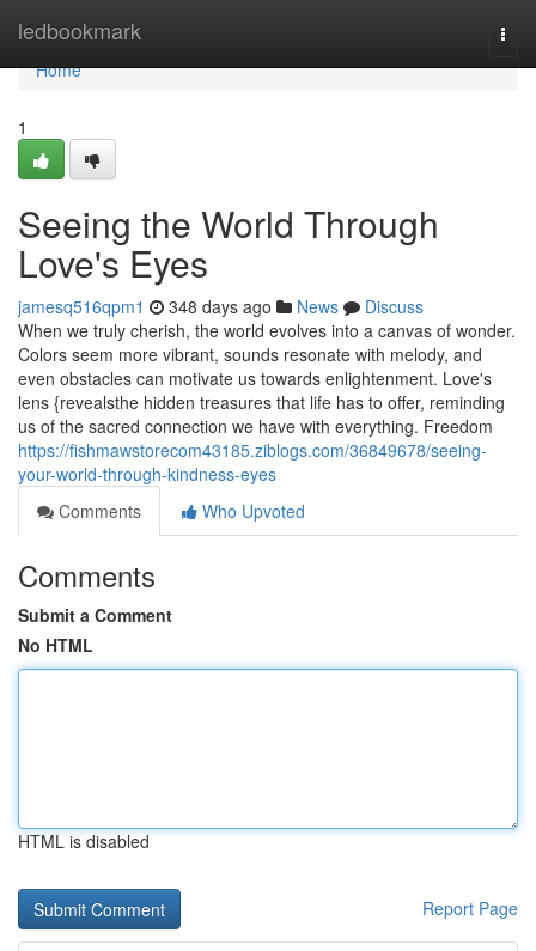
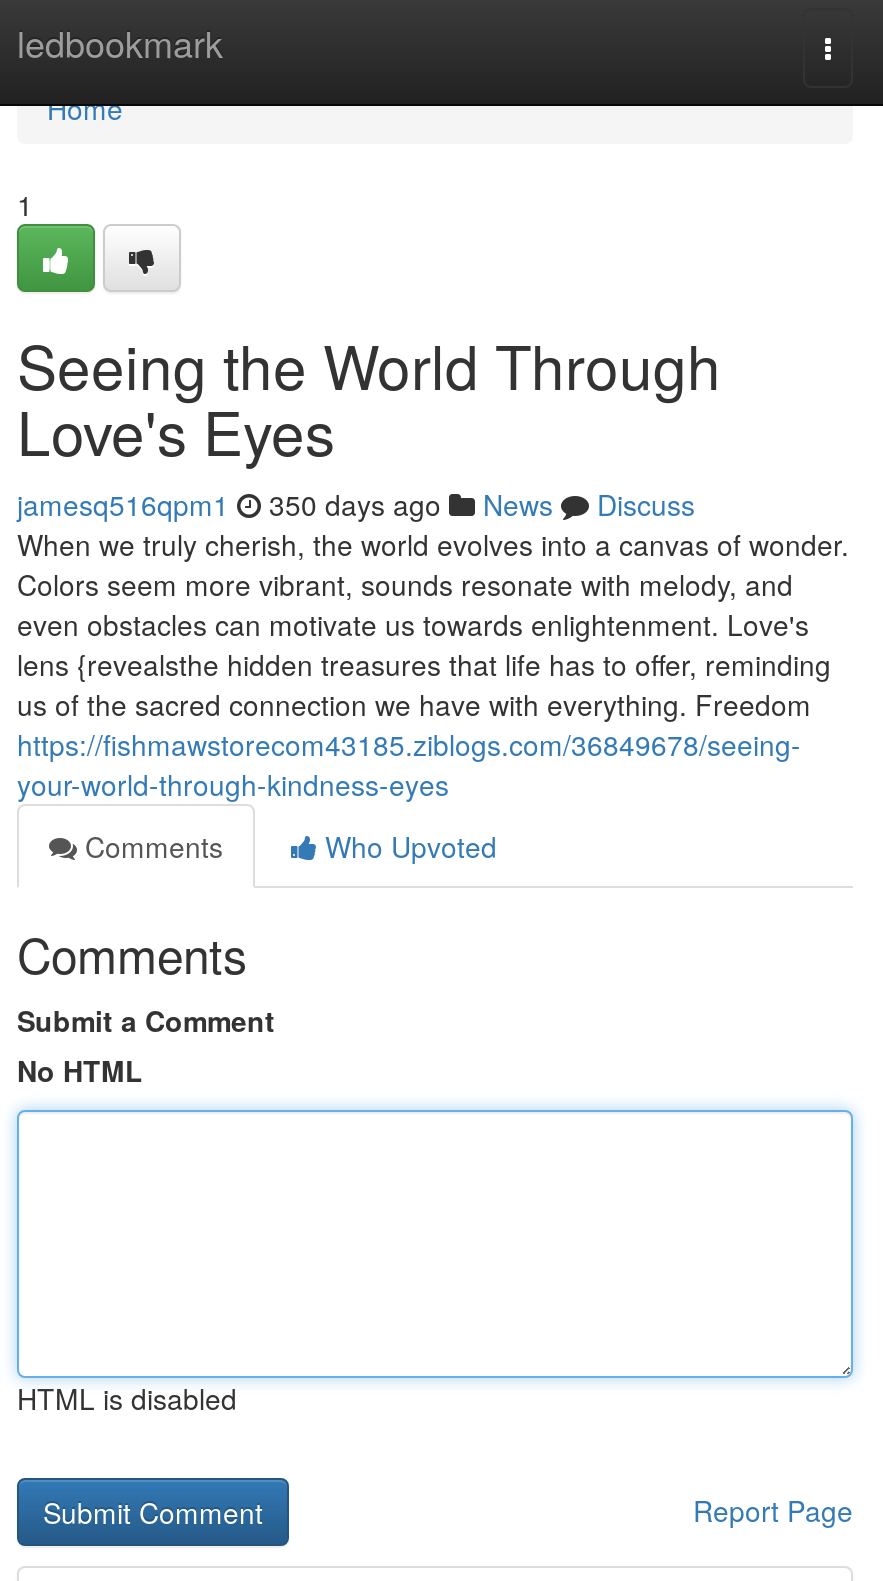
[18,294,424,318] jamesq516qpm1 348 days ago News Discuss -> [17,484,695,524] jamesq516qpm1 350 days ago News Discuss

